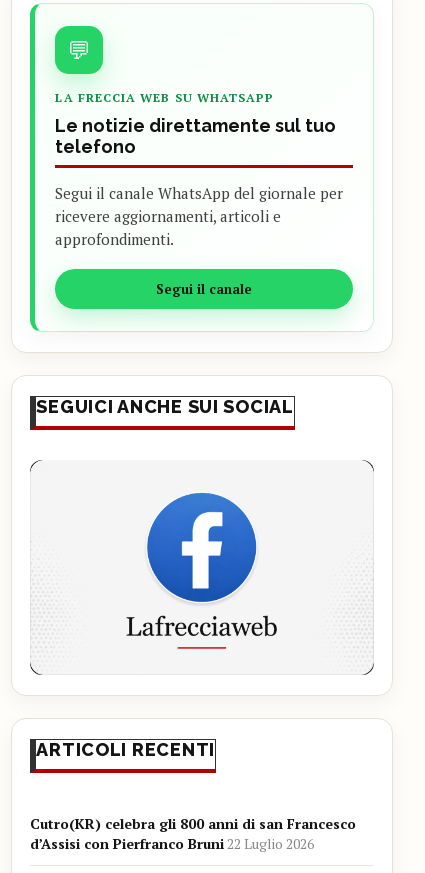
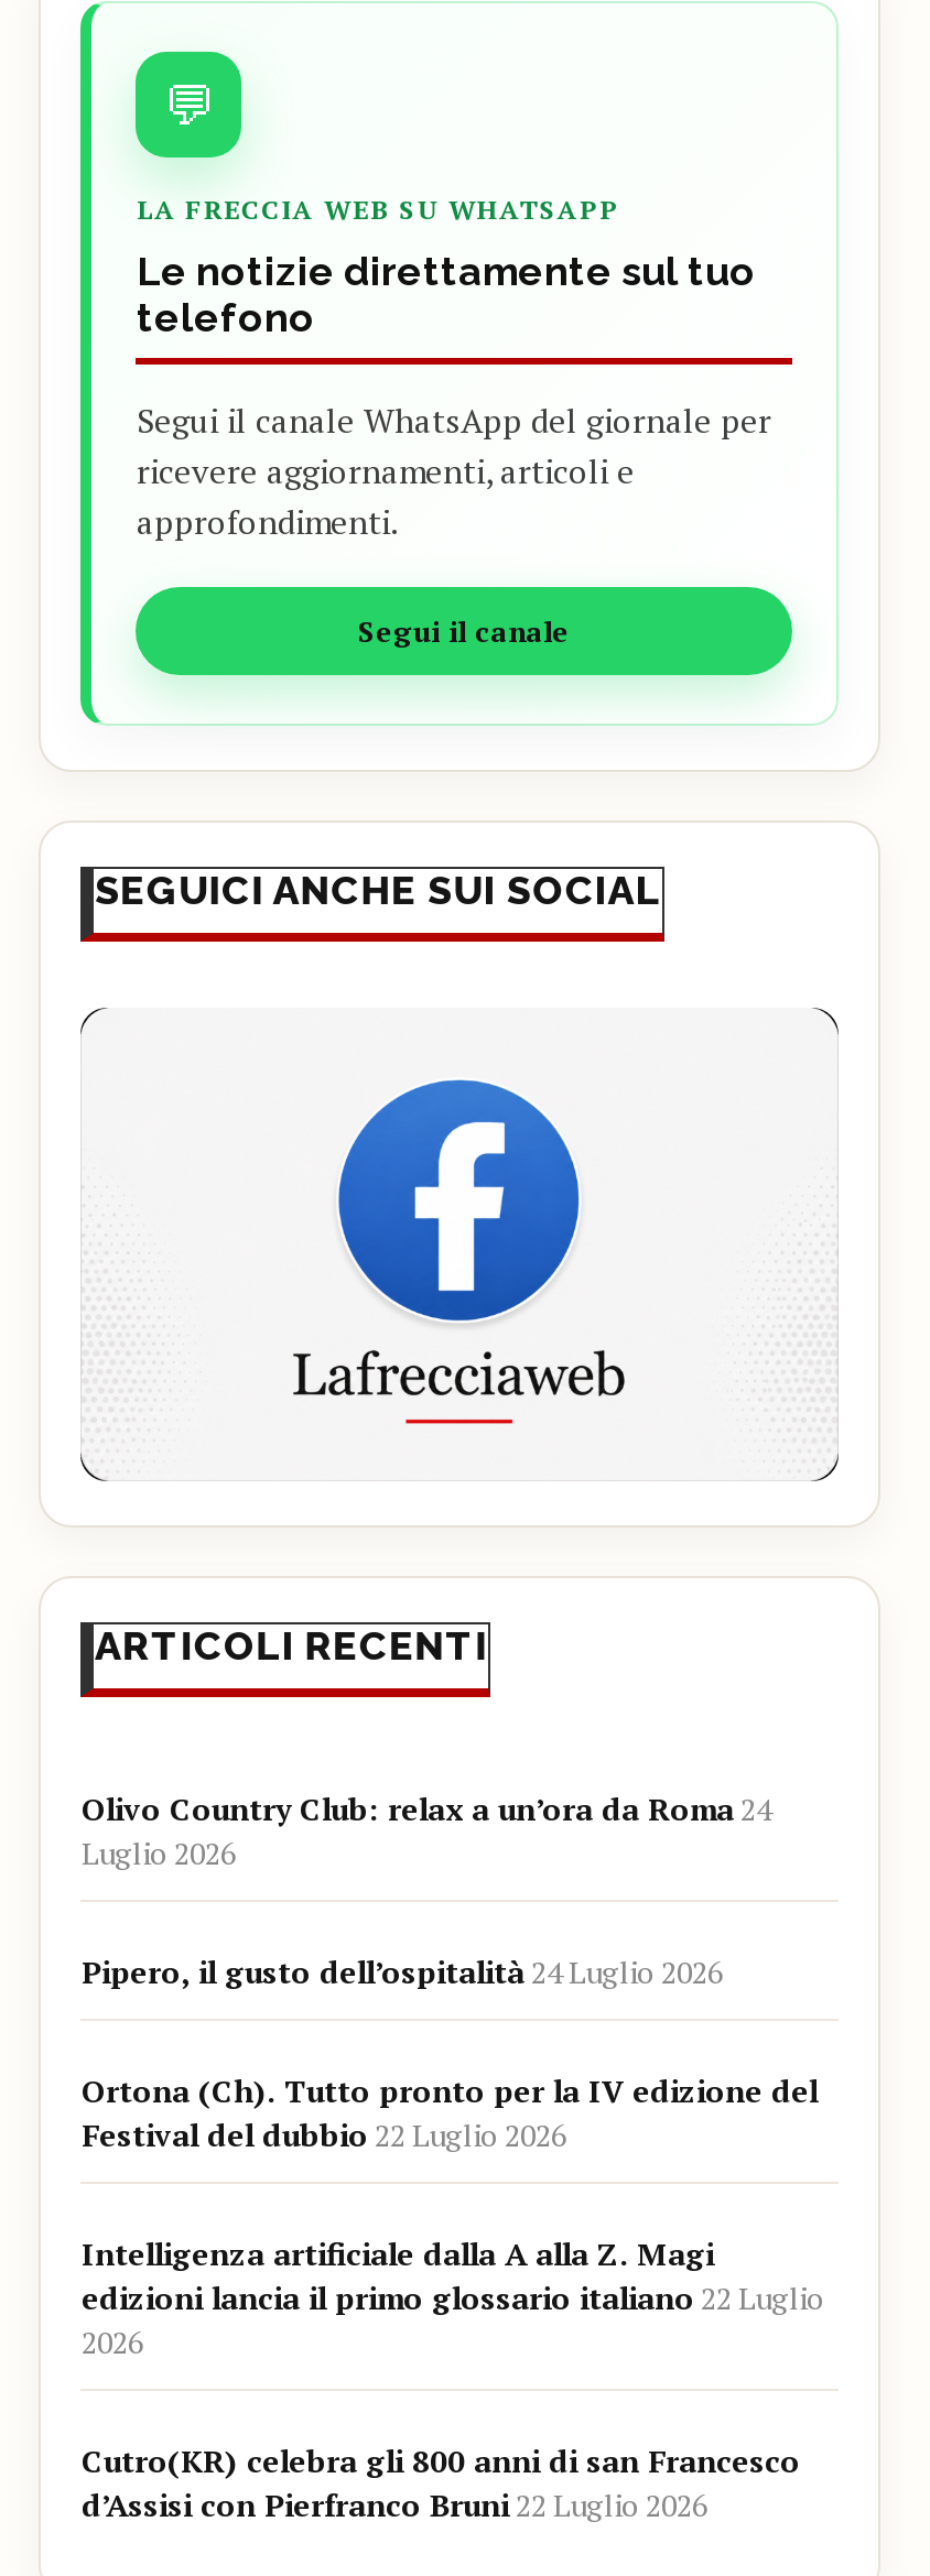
none -> [81,1787,824,2362] Olivo Country Club: relax a un’ora da Roma 24 | Luglio 2026 | Pipero, il gusto dell’ospitalità 24 Luglio 2026 | Ortona (Ch). Tutto pronto per la IV edizione del | Festival del dubbio 22 Luglio 2026 | Intelligenza artificiale dalla A alla Z. Magi | edizioni lancia il primo glossario italiano 22 Luglio | 2026

